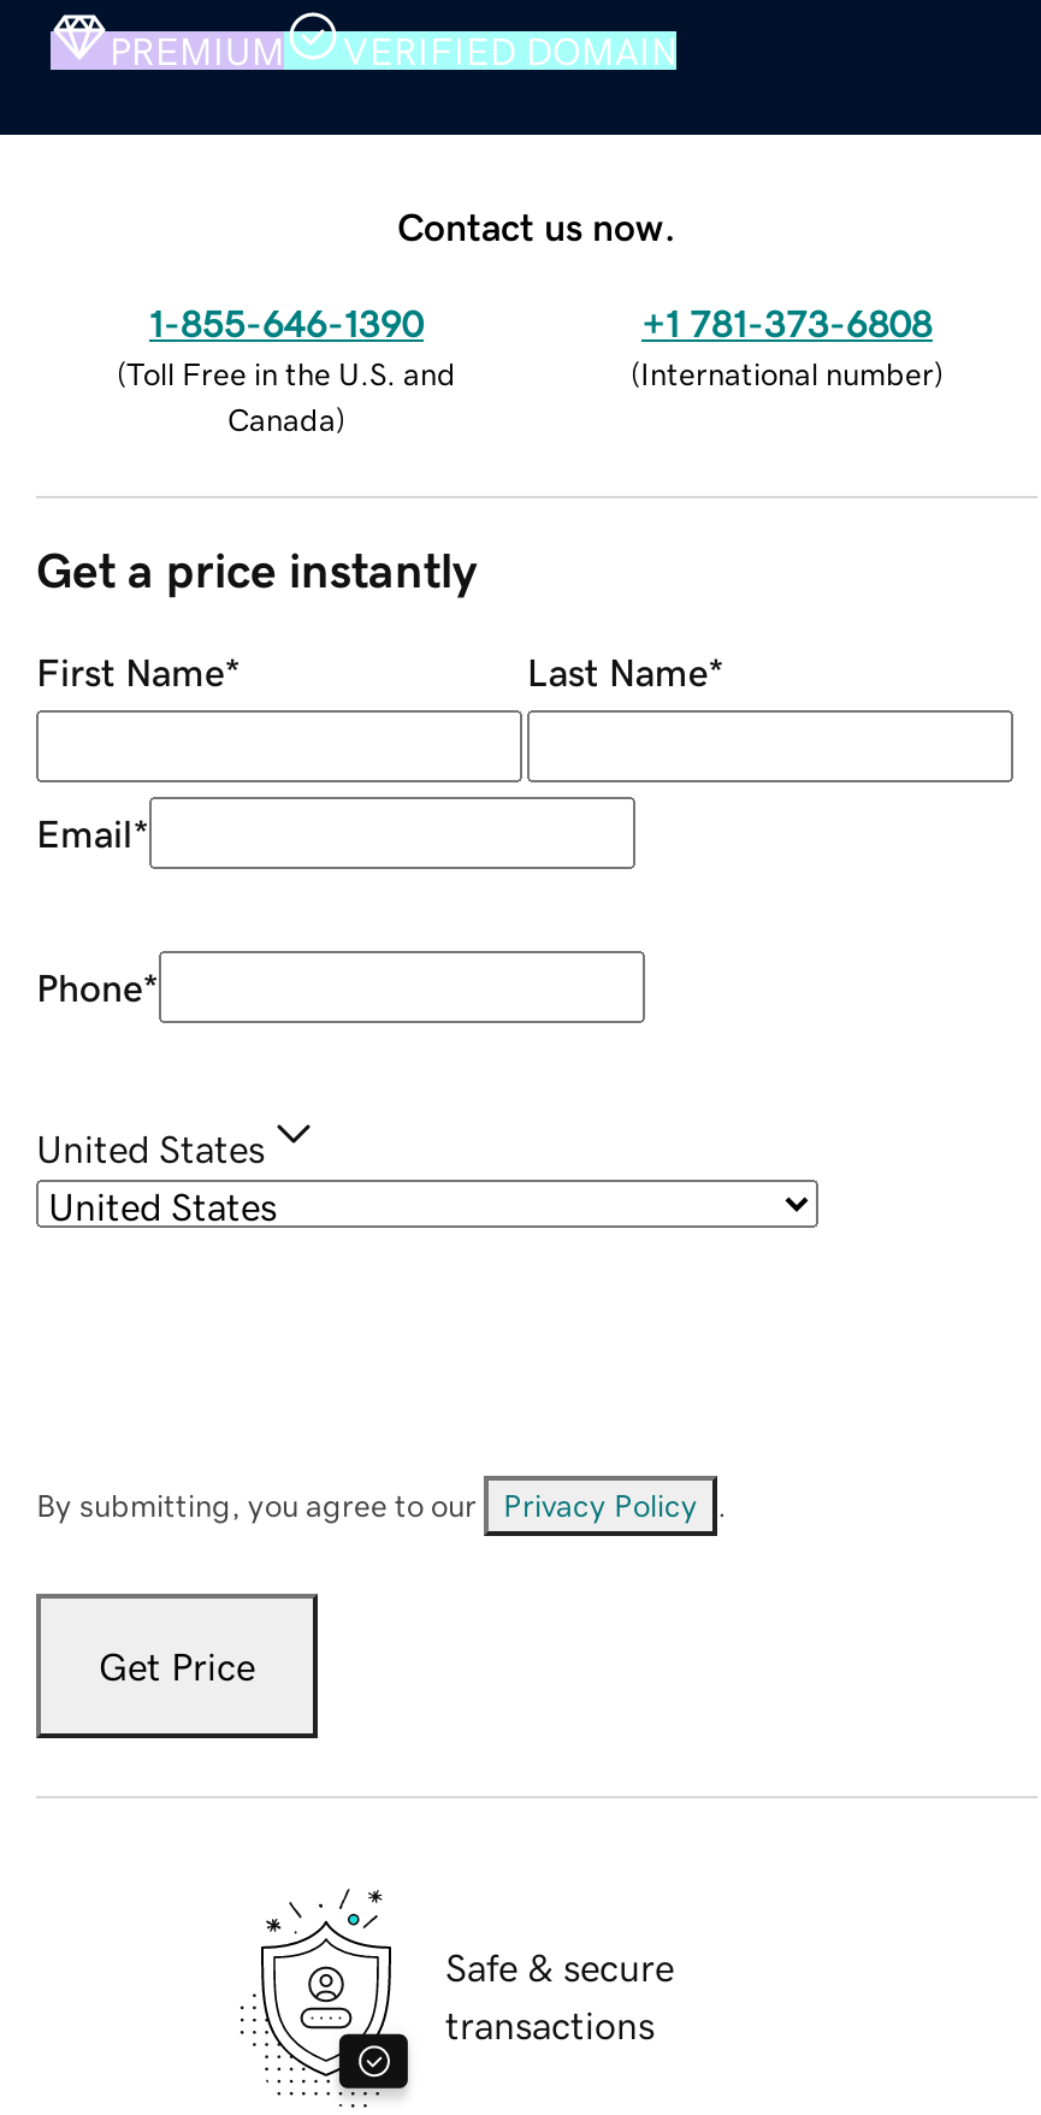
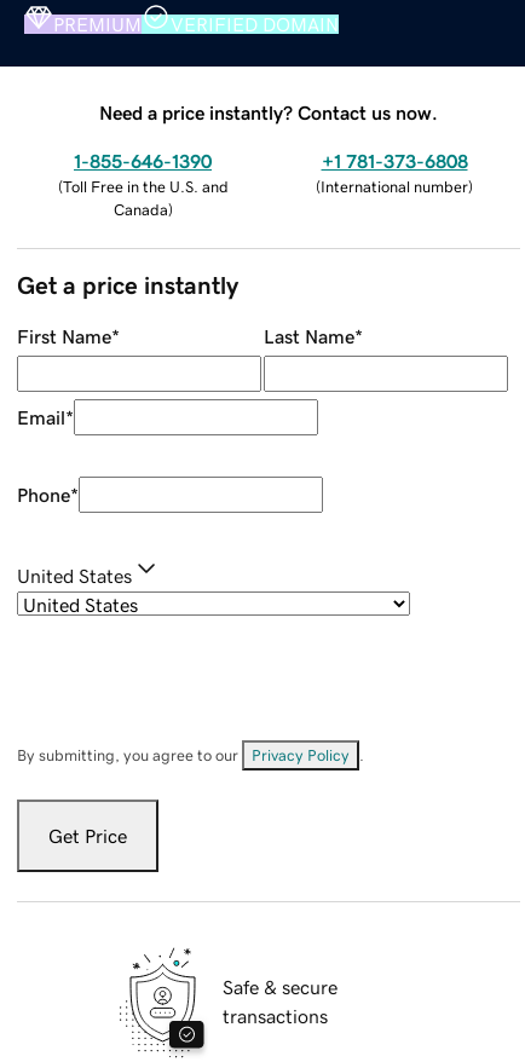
[397,206,676,245] Contact us now. -> [99,102,438,122] Need a price instantly? Contact us now.

